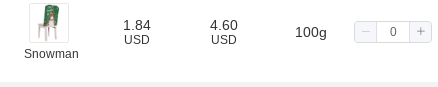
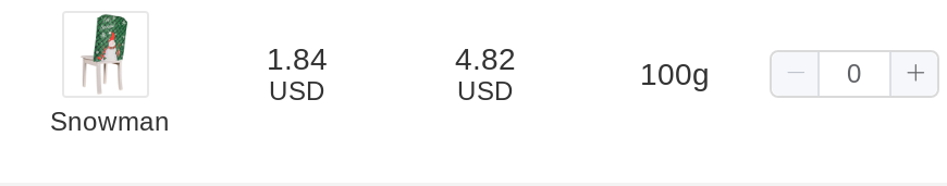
[209,17,237,33] 4.60 -> [455,41,516,76] 4.82

